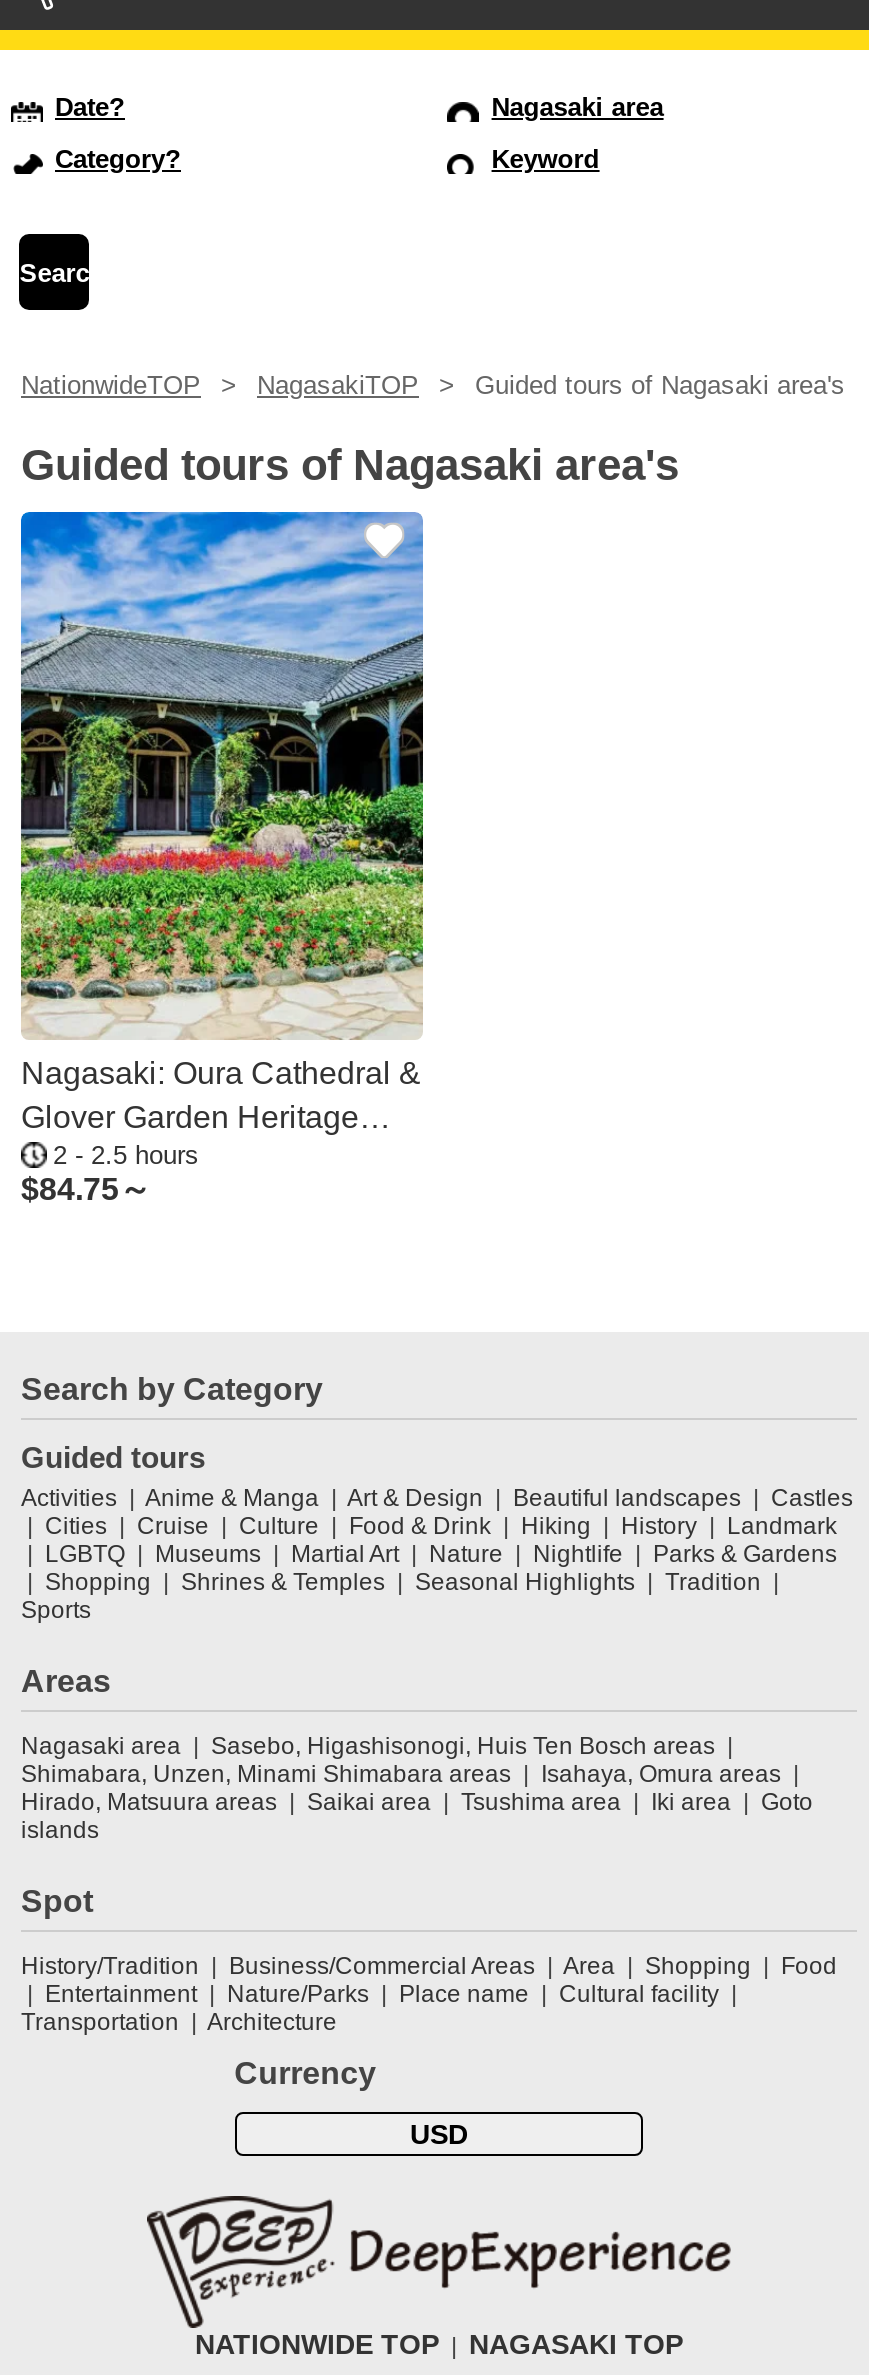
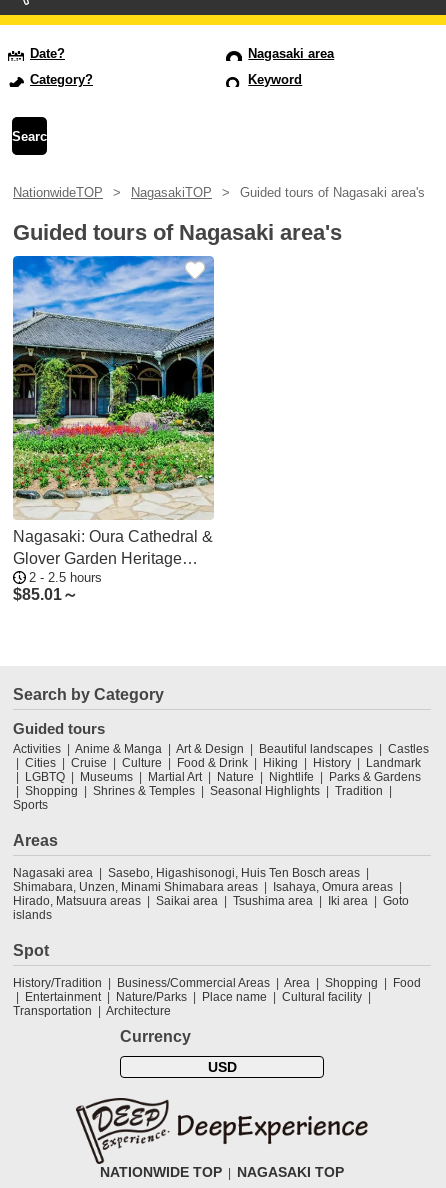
[21,1172,151,1206] $84.75～ -> [13,586,78,603] $85.01～

